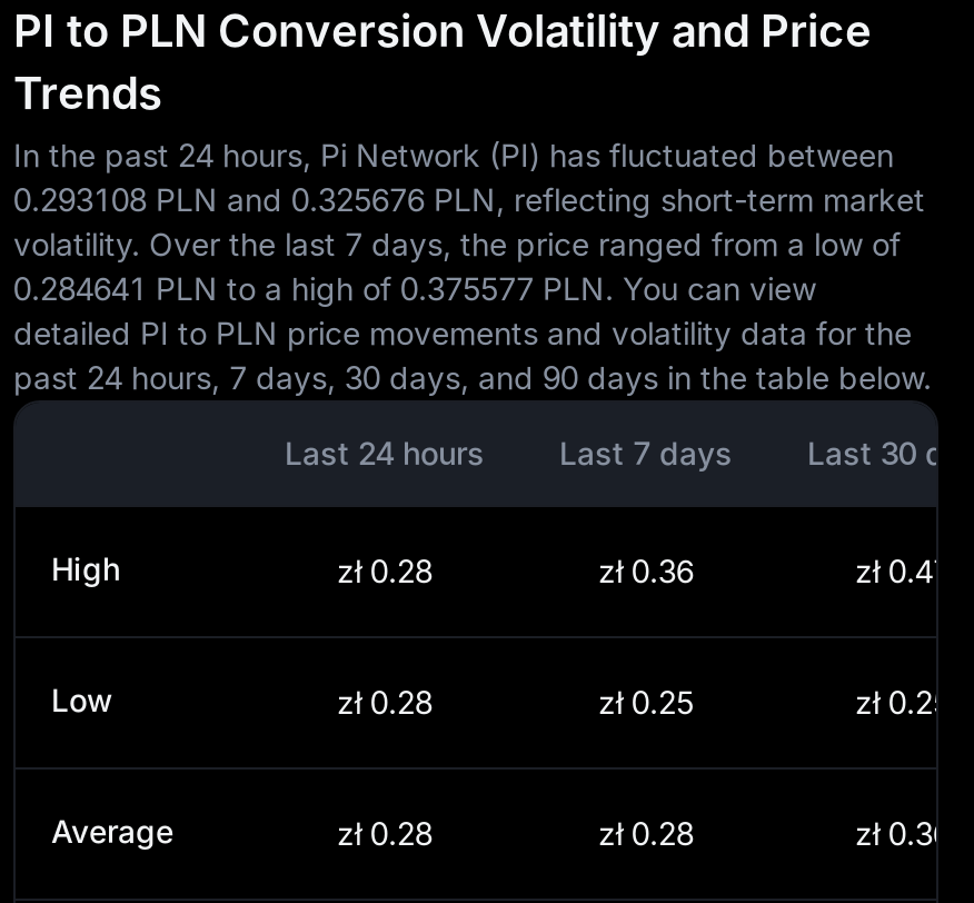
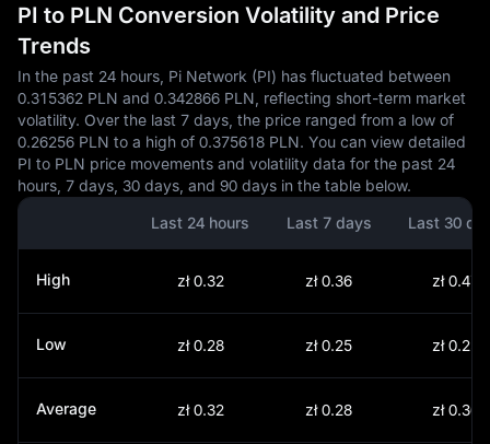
[13,181,925,219] 0.293108 PLN and 0.325676 PLN, reflecting short-term market -> [17,89,466,108] 0.315362 PLN and 0.342866 PLN, reflecting short-term market
[13,270,932,397] 0.284641 PLN to a high of 0.375577 PLN. You can view | detailed PI to PLN price movements and volatility data for the | past 24 hours, 7 days, 30 days, and 90 days in the table below. -> [17,133,466,195] 0.26256 PLN to a high of 0.375618 PLN. You can view detailed | PI to PLN price movements and volatility data for the past 24 | hours, 7 days, 30 days, and 90 days in the table below.
[337,552,433,590] zł 0.28 -> [177,272,224,290] zł 0.32
[337,815,433,853] zł 0.28 -> [177,401,224,419] zł 0.32

